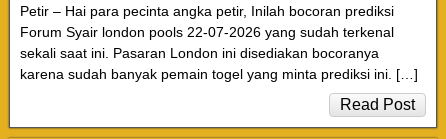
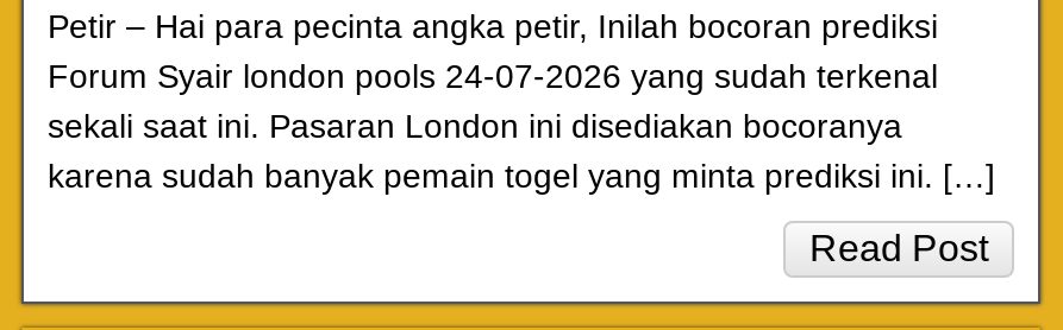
[20,24,394,40] Forum Syair london pools 22-07-2026 yang sudah terkenal -> [48,58,938,96] Forum Syair london pools 24-07-2026 yang sudah terkenal

